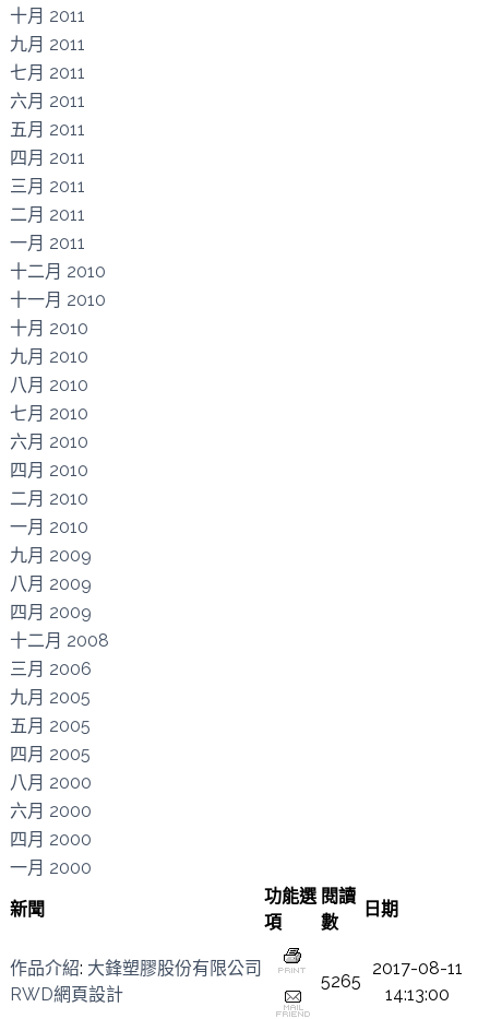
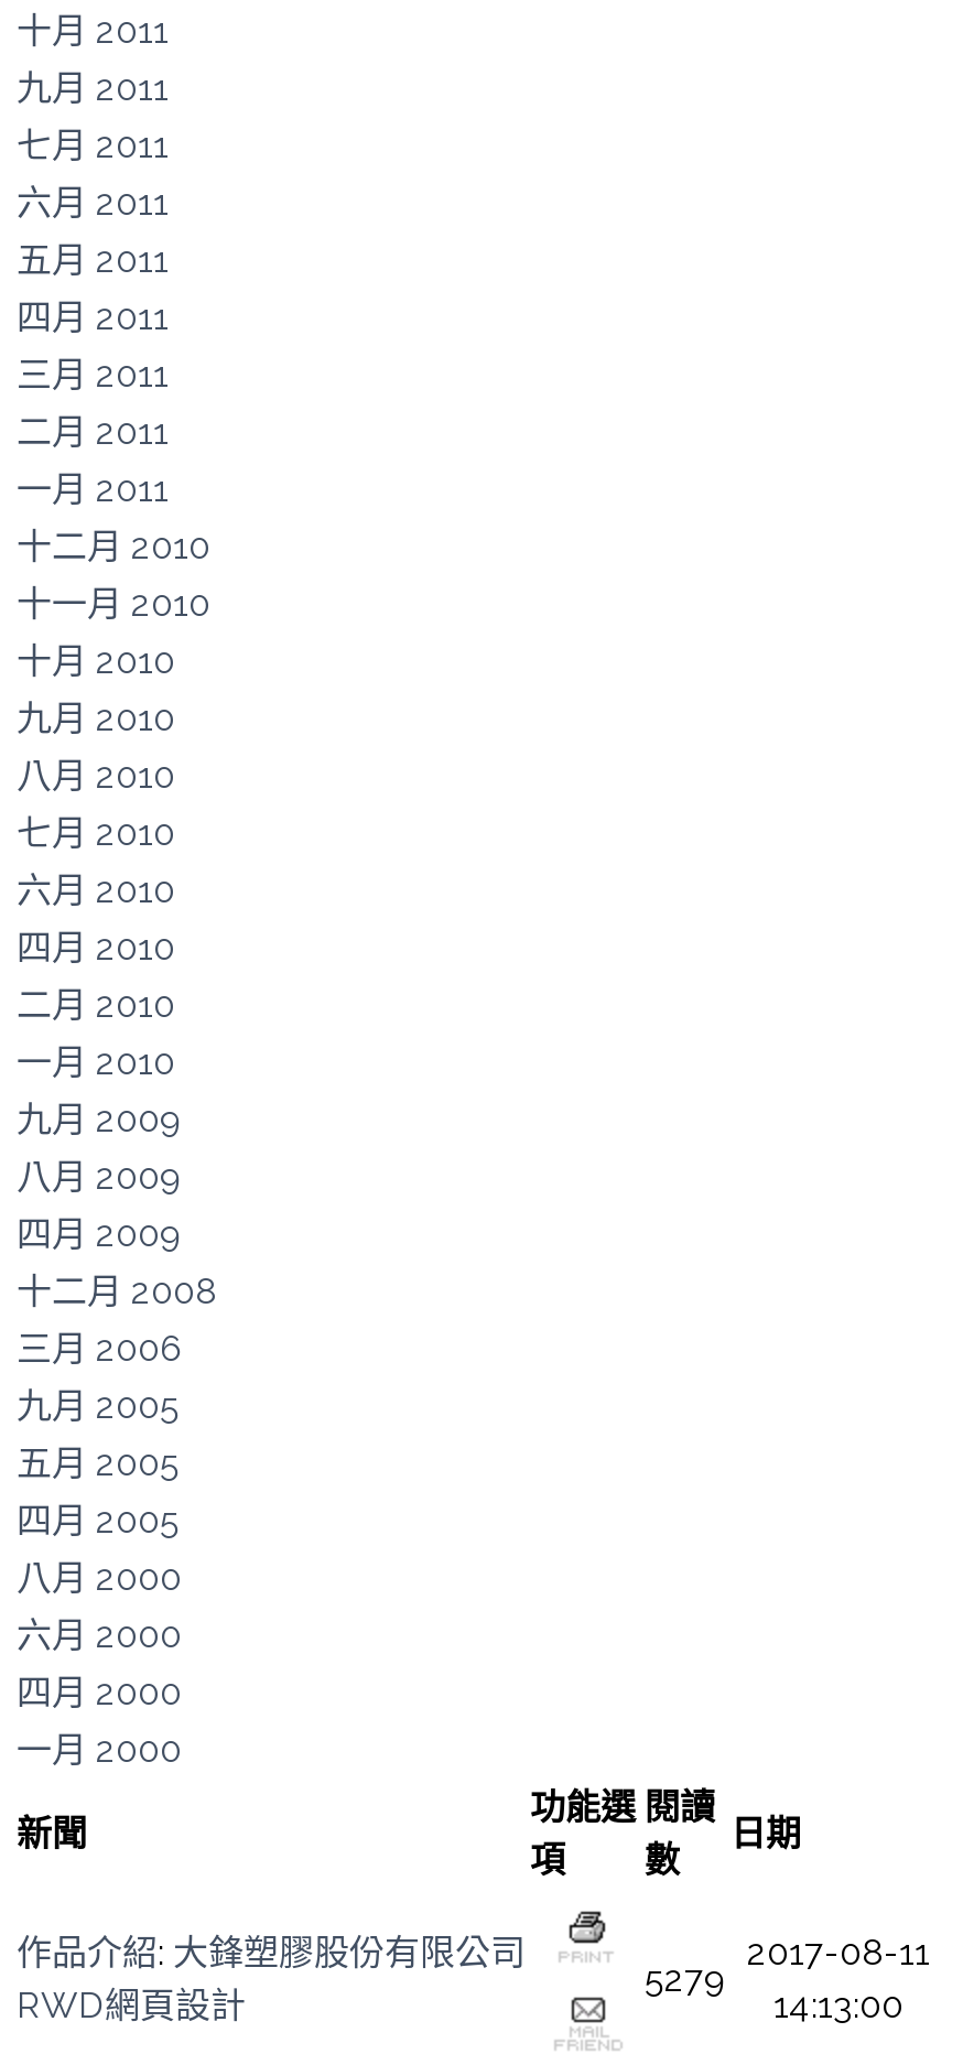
[321,971,361,992] 5265 -> [645,1958,726,2000] 5279

